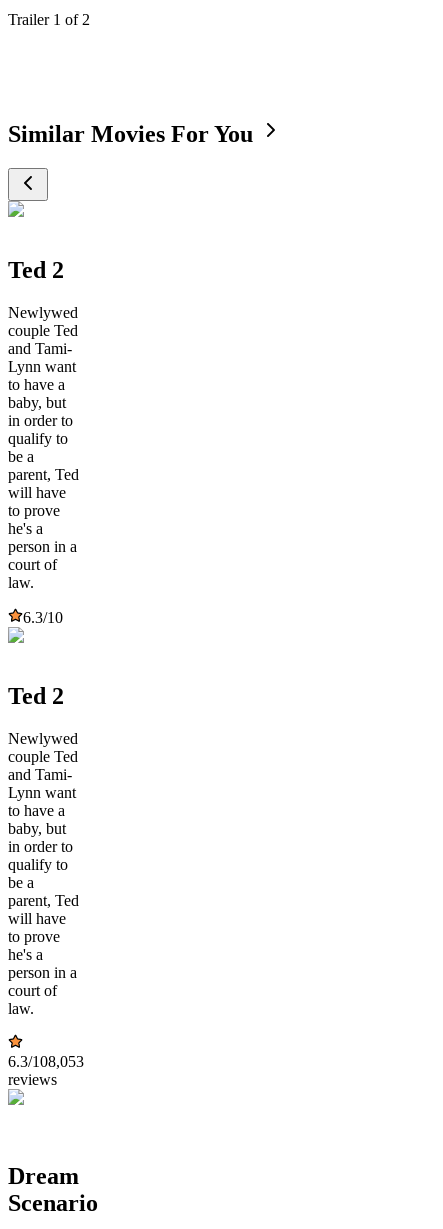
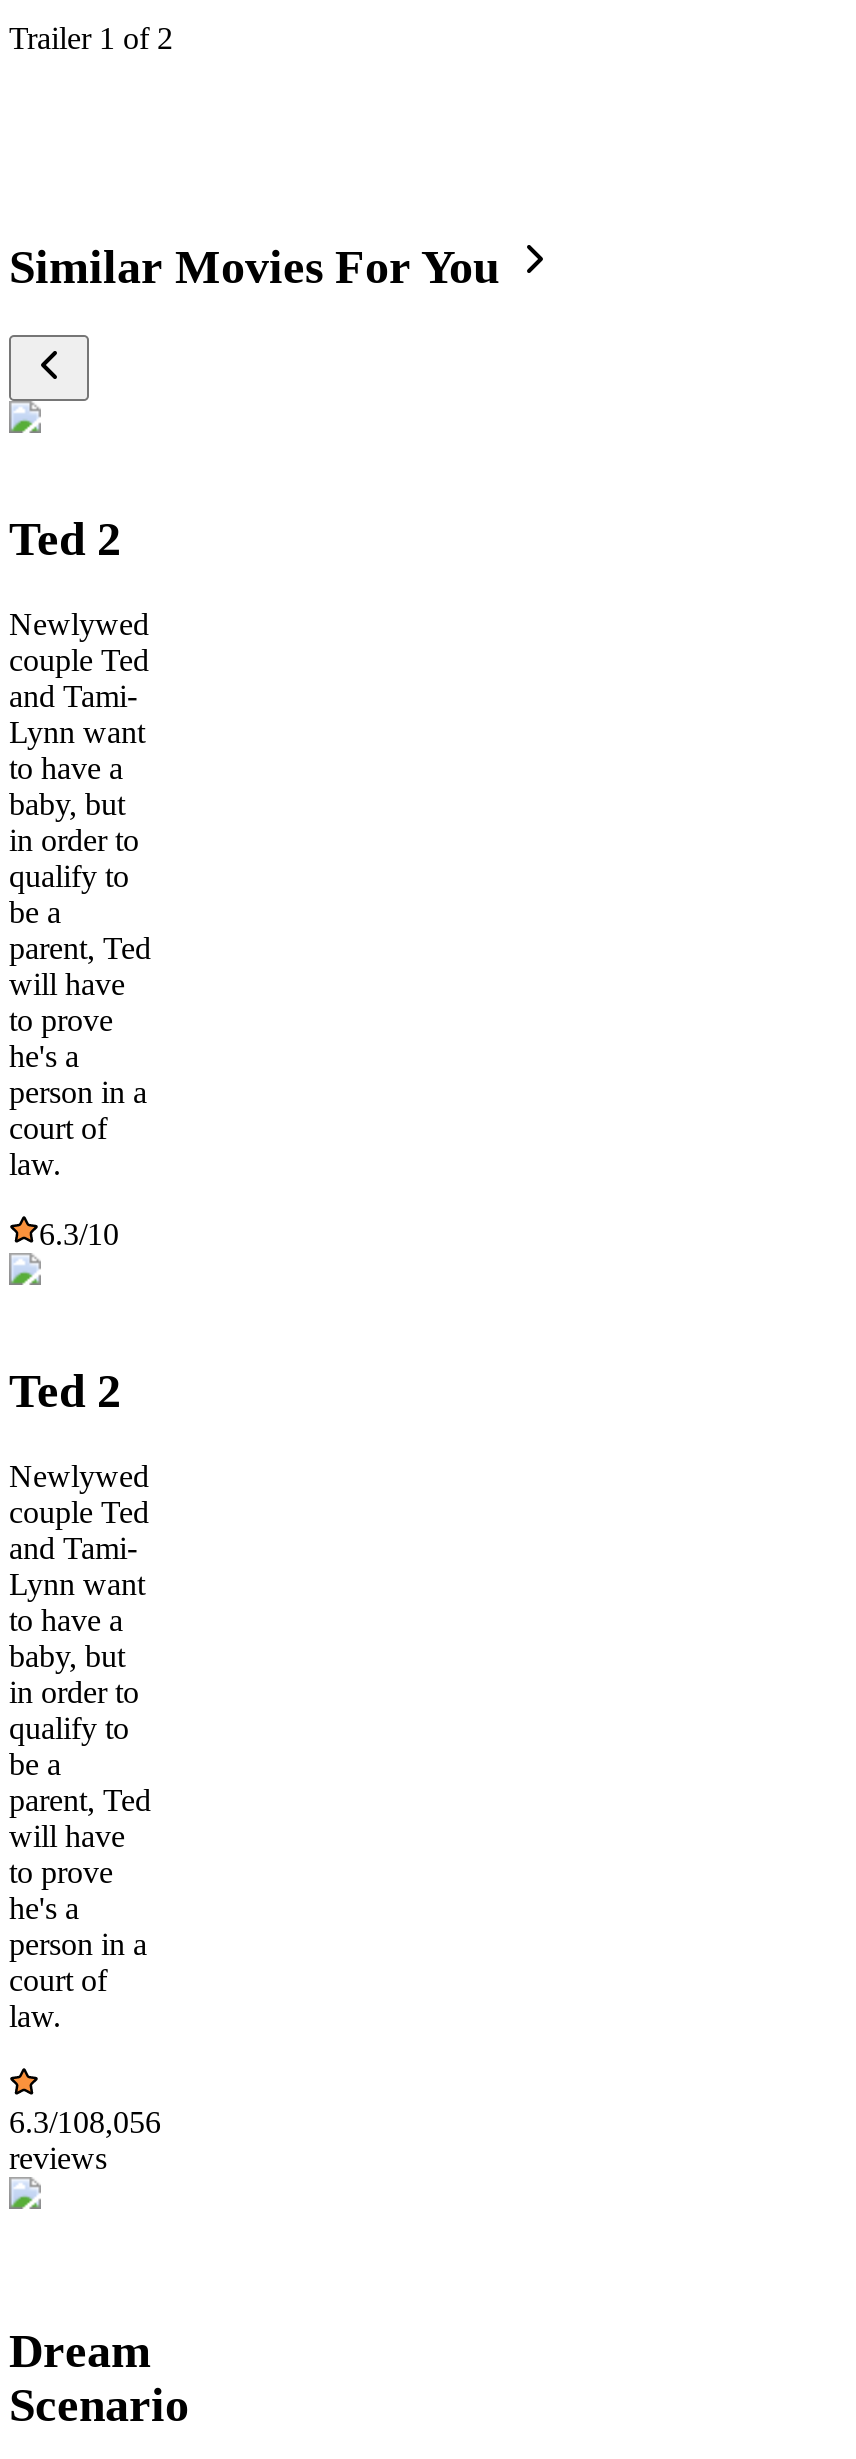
[8,1053,84,1070] 6.3/108,053 -> [9,2105,161,2139] 6.3/108,056

